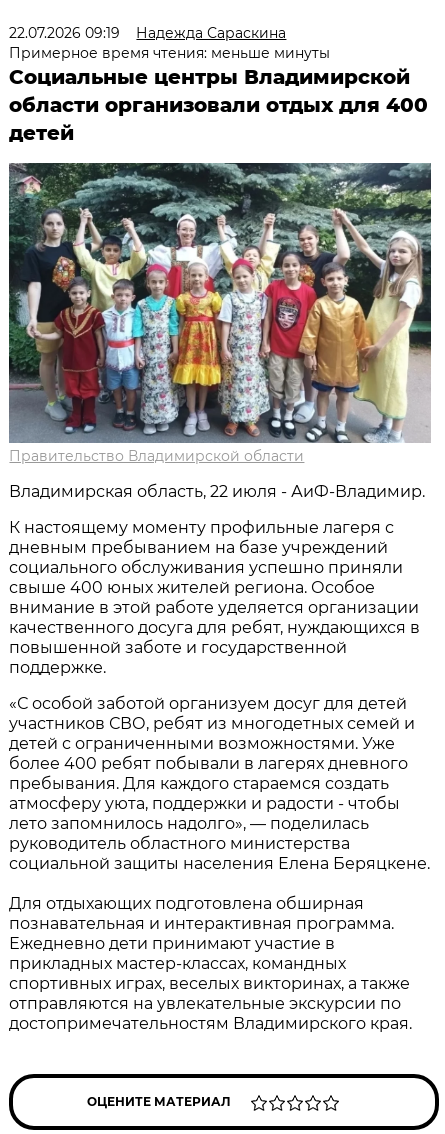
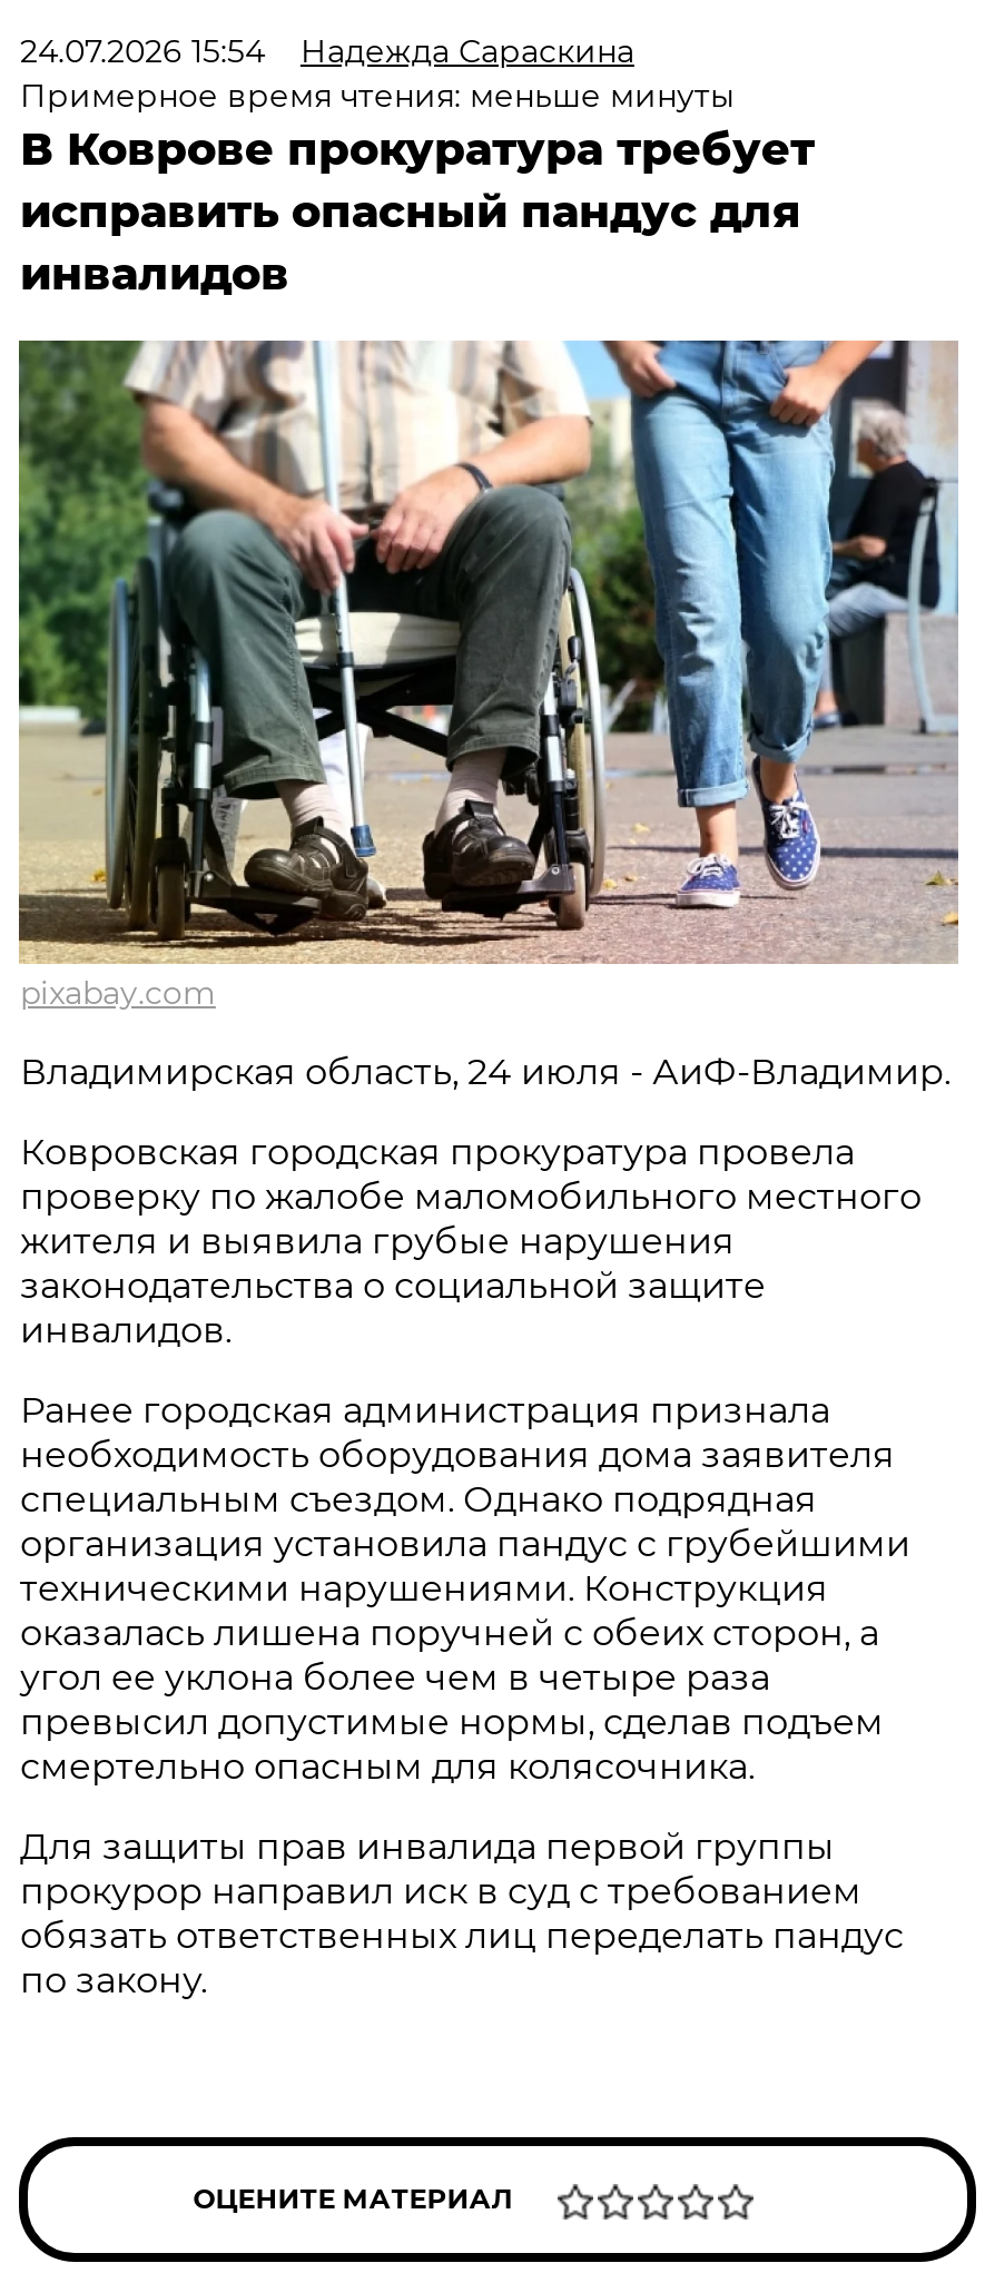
[9,24,286,42] 22.07.2026 09:19 Надежда Сараскина -> [20,31,634,71] 24.07.2026 15:54 Надежда Сараскина
[9,65,428,145] Социальные центры Владимирской | области организовали отдых для 400 | детей -> [20,122,814,301] В Коврове прокуратура требует | исправить опасный пандус для | инвалидов
[9,162,432,443] [image] -> [19,338,958,804] [image]
[9,447,304,465] Правительство Владимирской области -> [20,973,216,1013] pixabay.com
[9,482,425,501] Владимирская область, 22 июля - АиФ-Владимир. -> [20,1051,950,1093] Владимирская область, 24 июля - АиФ-Владимир.
[9,518,420,677] К настоящему моменту профильные лагеря с | дневным пребыванием на базе учреждений | социального обслуживания успешно приняли | свыше 400 юных жителей региона. Особое | внимание в этой работе уделяется организации | качественного досуга для ребят, нуждающихся в | повышенной заботе и государственной | поддержке. -> [20,1131,921,1351] Ковровская городская прокуратура провела | проверку по жалобе маломобильного местного | жителя и выявила грубые нарушения | законодательства о социальной защите | инвалидов.
[9,694,430,873] «С особой заботой организуем досуг для детей | участников СВО, ребят из многодетных семей и | детей с ограниченными возможностями. Уже | более 400 ребят побывали в лагерях дневного | пребывания. Для каждого стараемся создать | атмосферу уюта, поддержки и радости - чтобы | лето запомнилось надолго», — поделилась | руководитель областного министерства | социальной защиты населения Елена Беряцкене. -> [20,1389,910,1788] Ранее городская администрация признала | необходимость оборудования дома заявителя | специальным съездом. Однако подрядная | организация установила пандус с грубейшими | техническими нарушениями. Конструкция | оказалась лишена поручней с обеих сторон, а | угол ее уклона более чем в четыре раза | превысил допустимые нормы, сделав подъем | смертельно опасным для колясочника.
[9,894,412,1033] Для отдыхающих подготовлена обширная | познавательная и интерактивная программа. | Ежедневно дети принимают участие в | прикладных мастер-классах, командных | спортивных играх, веселых викторинах, а также | отправляются на увлекательные экскурсии по | достопримечательностям Владимирского края. -> [20,1826,904,2001] Для защиты прав инвалида первой группы | прокурор направил иск в суд с требованием | обязать ответственных лиц переделать пандус | по закону.

